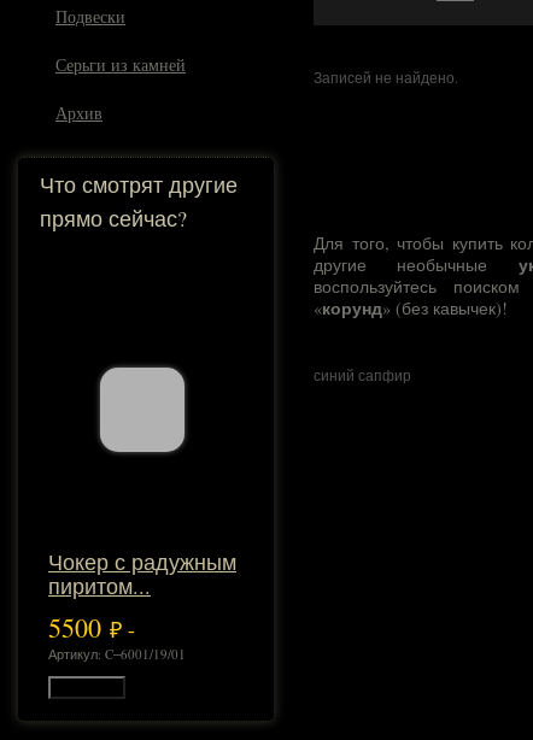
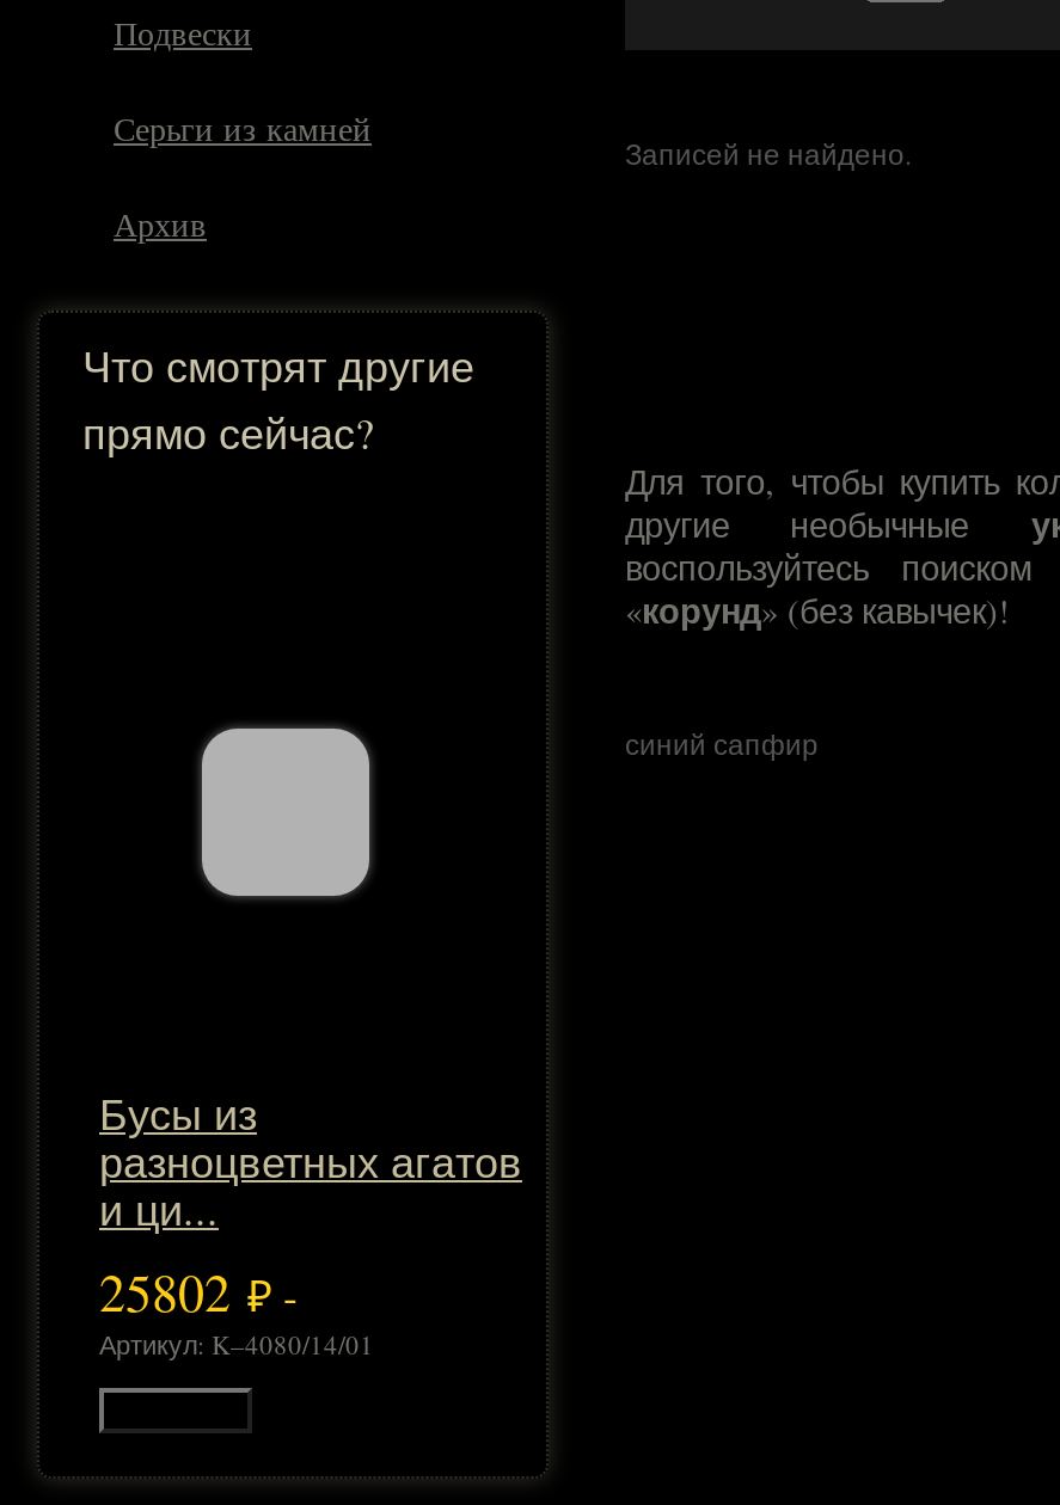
[48,547,236,663] Чокер с радужным | пиритом... | 5500 ₽ - | Артикул: C‒6001/19/01 -> [99,1085,522,1362] Бусы из | разноцветных агатов | и ци... | 25802 ₽ - | Артикул: K–4080/14/01

